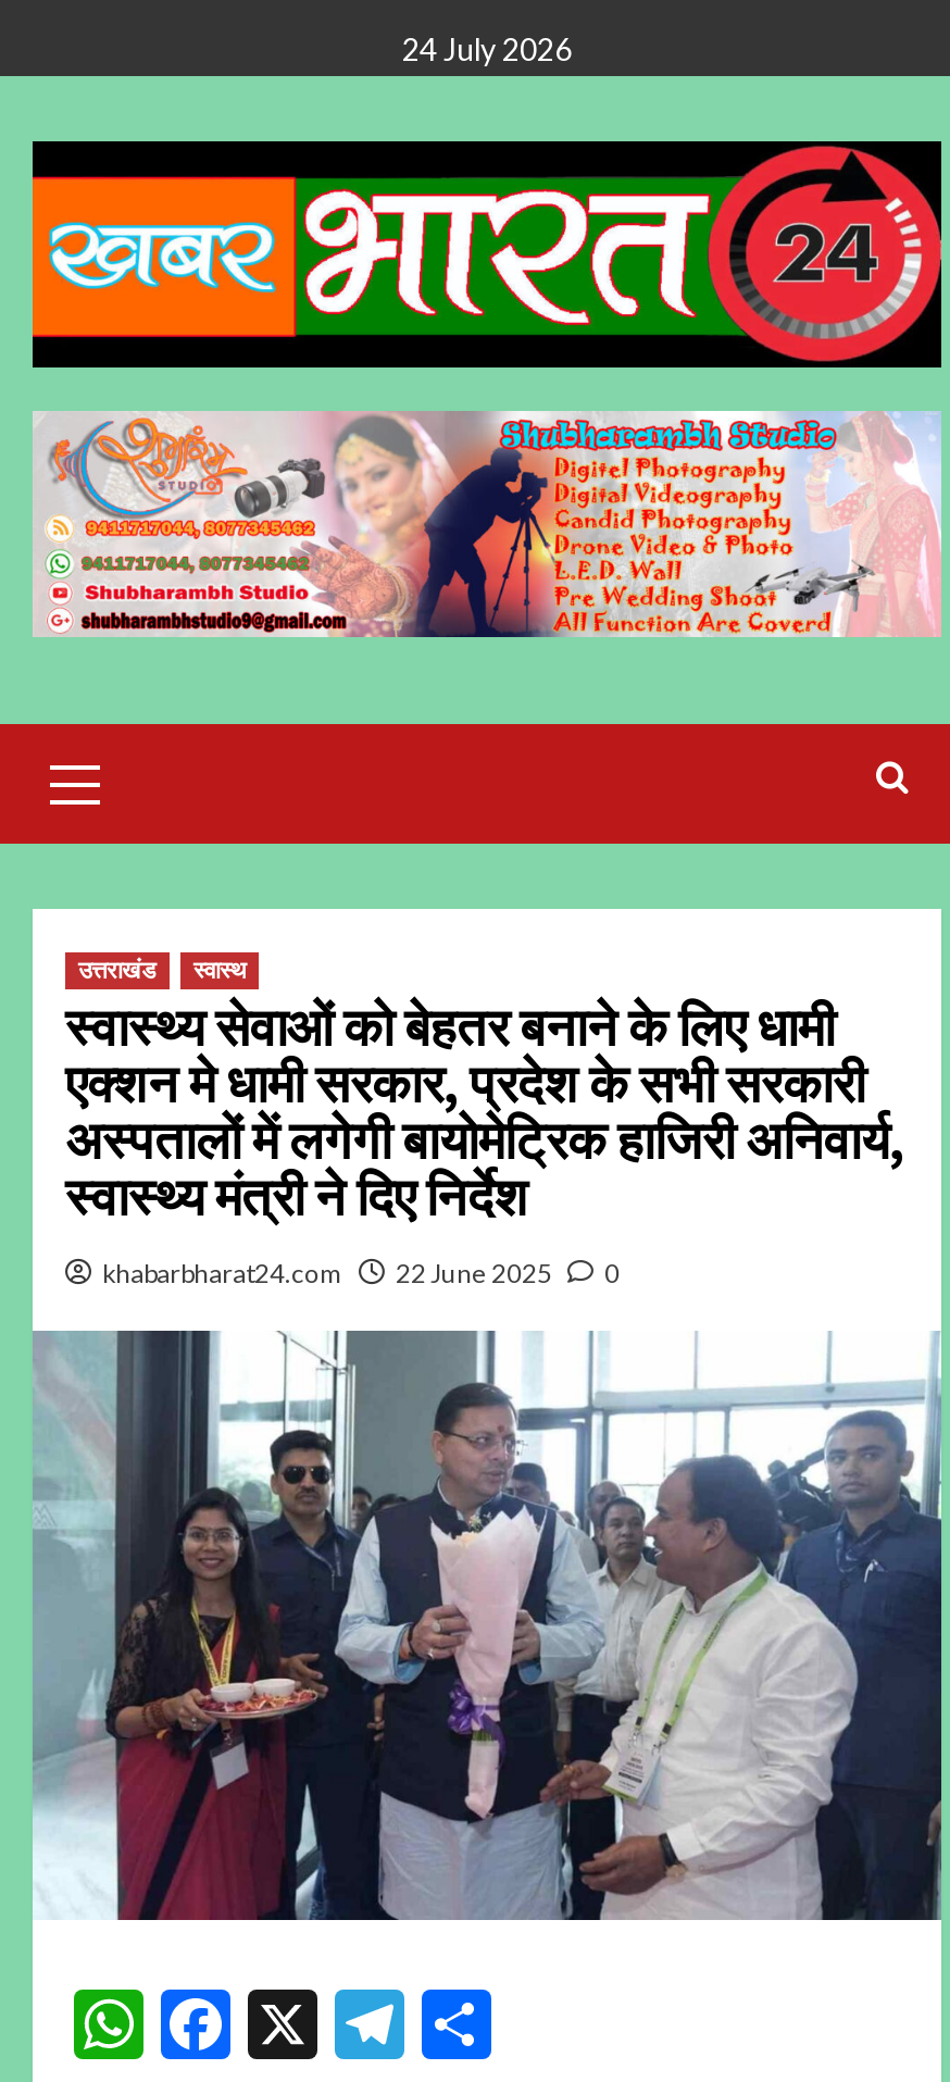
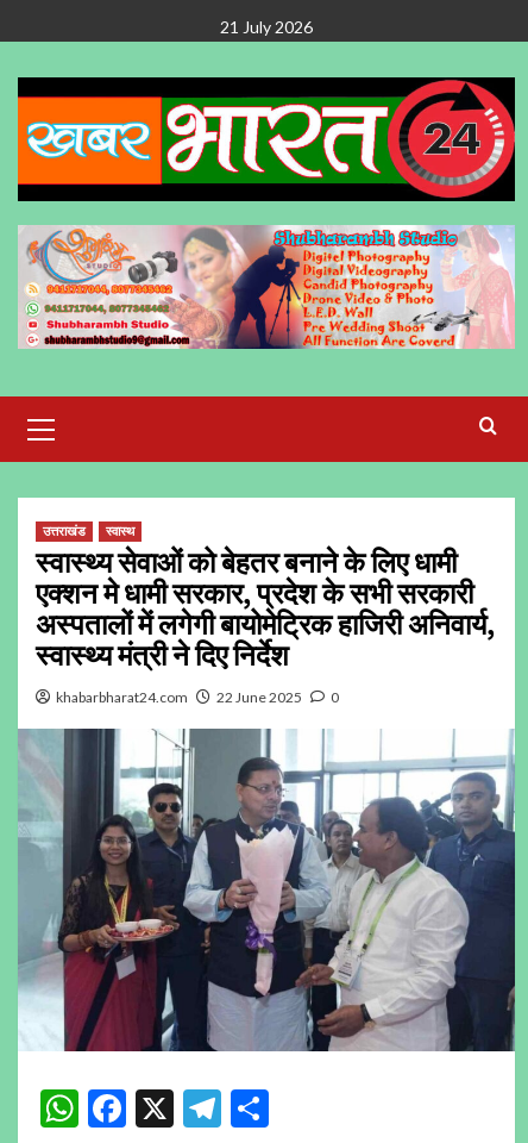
[402,30,572,67] 24 July 2026 -> [220,17,313,37] 21 July 2026

